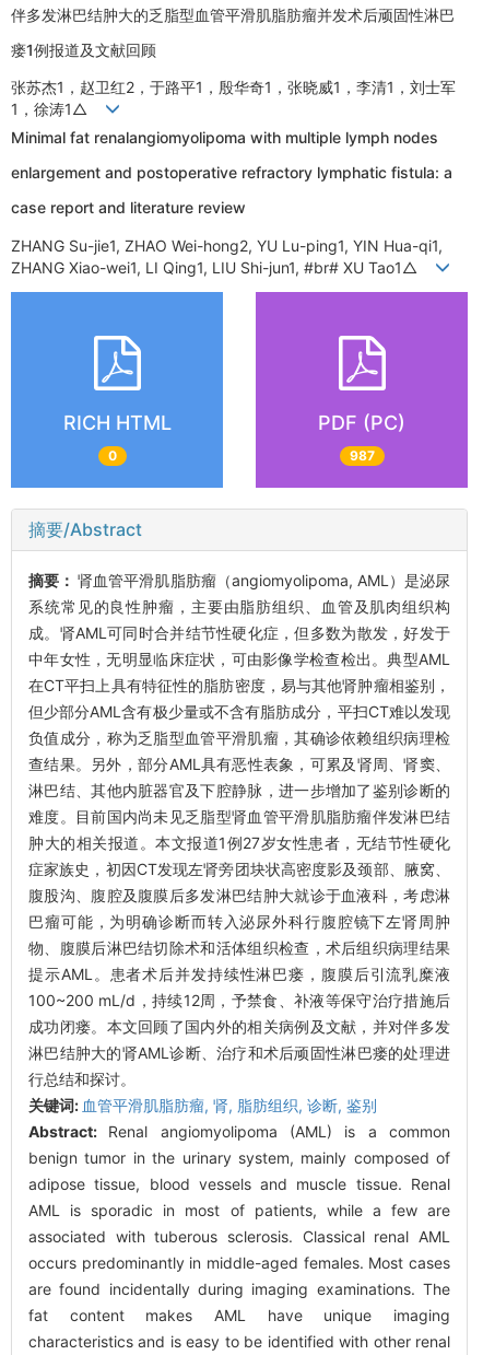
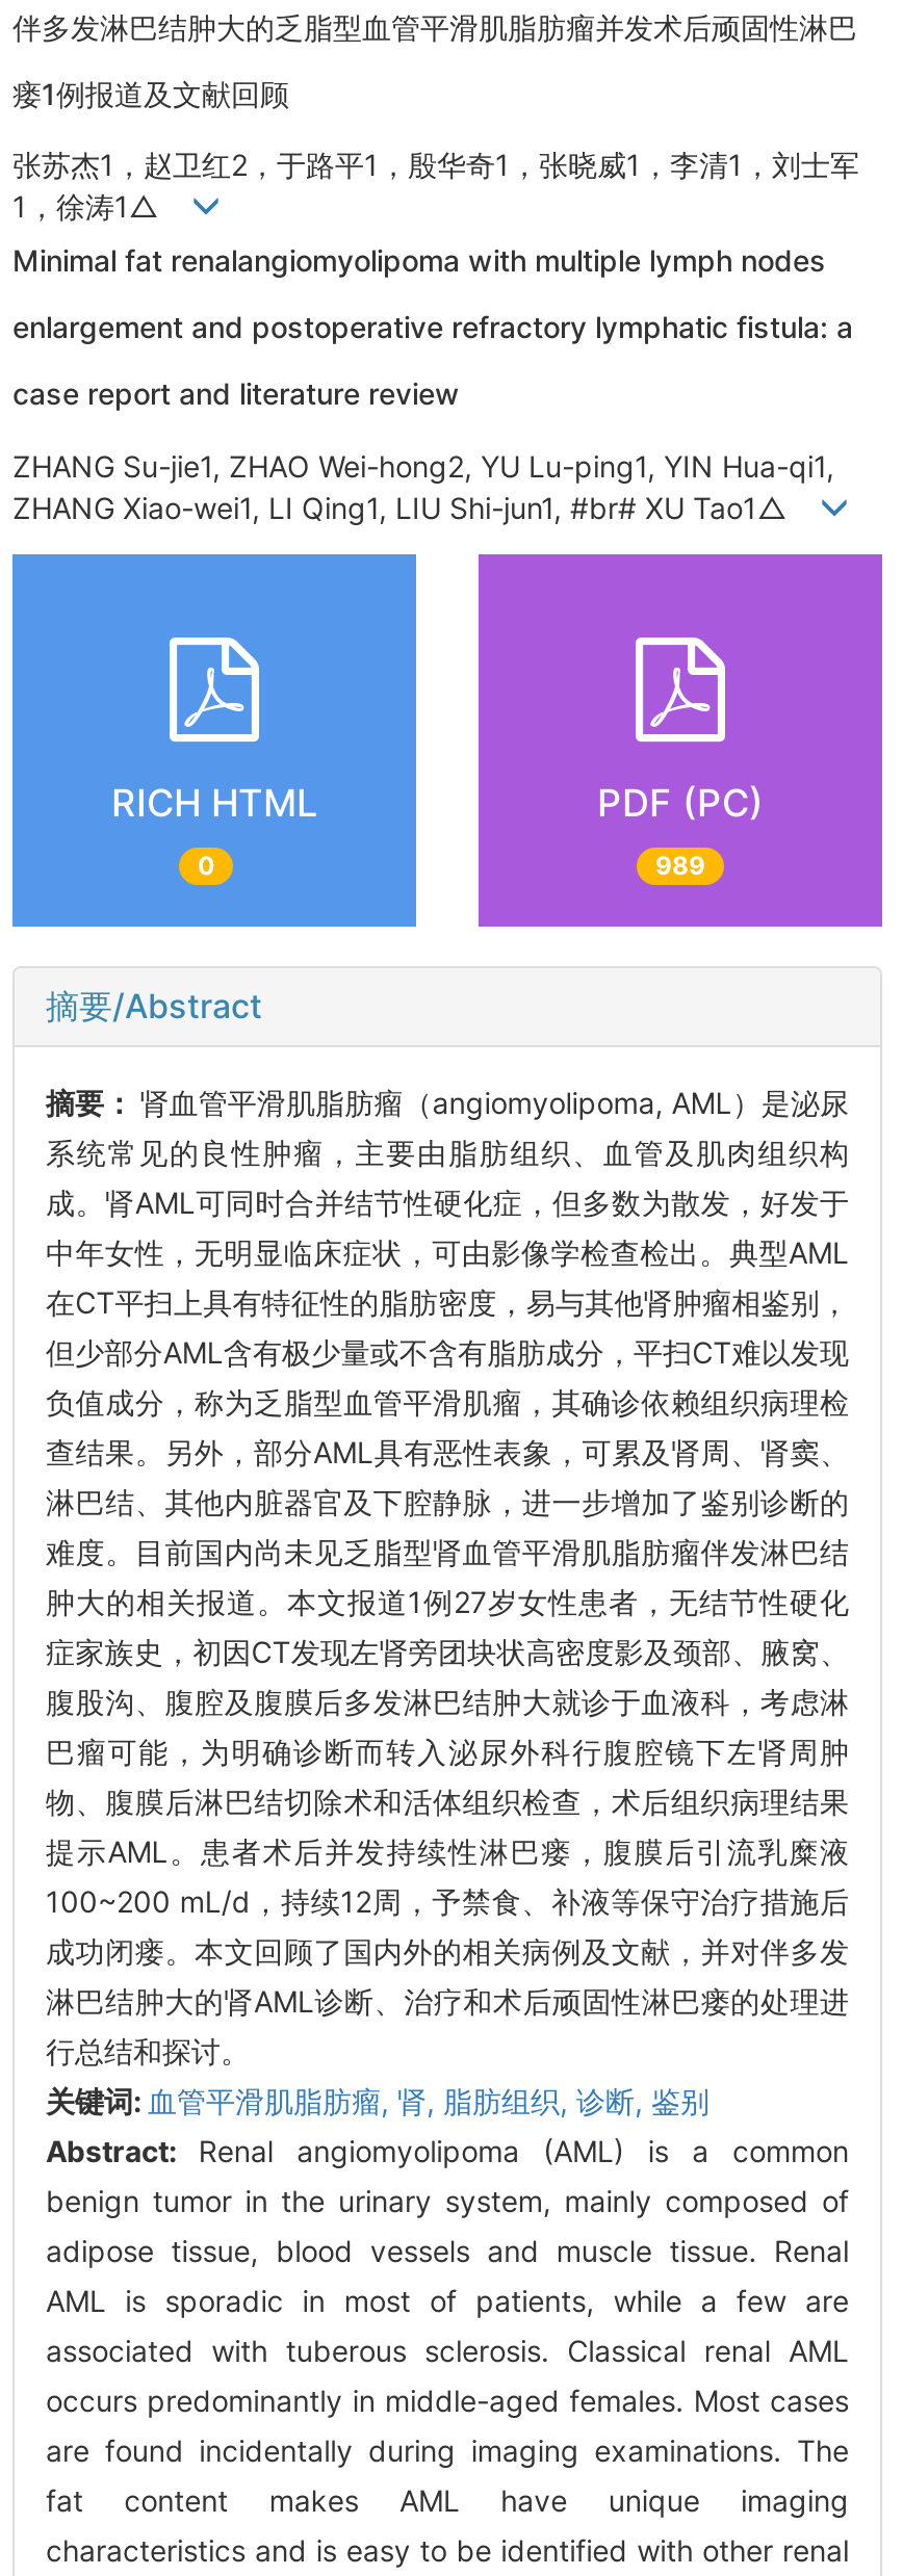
[349,448,374,464] 987 -> [655,850,705,882] 989

